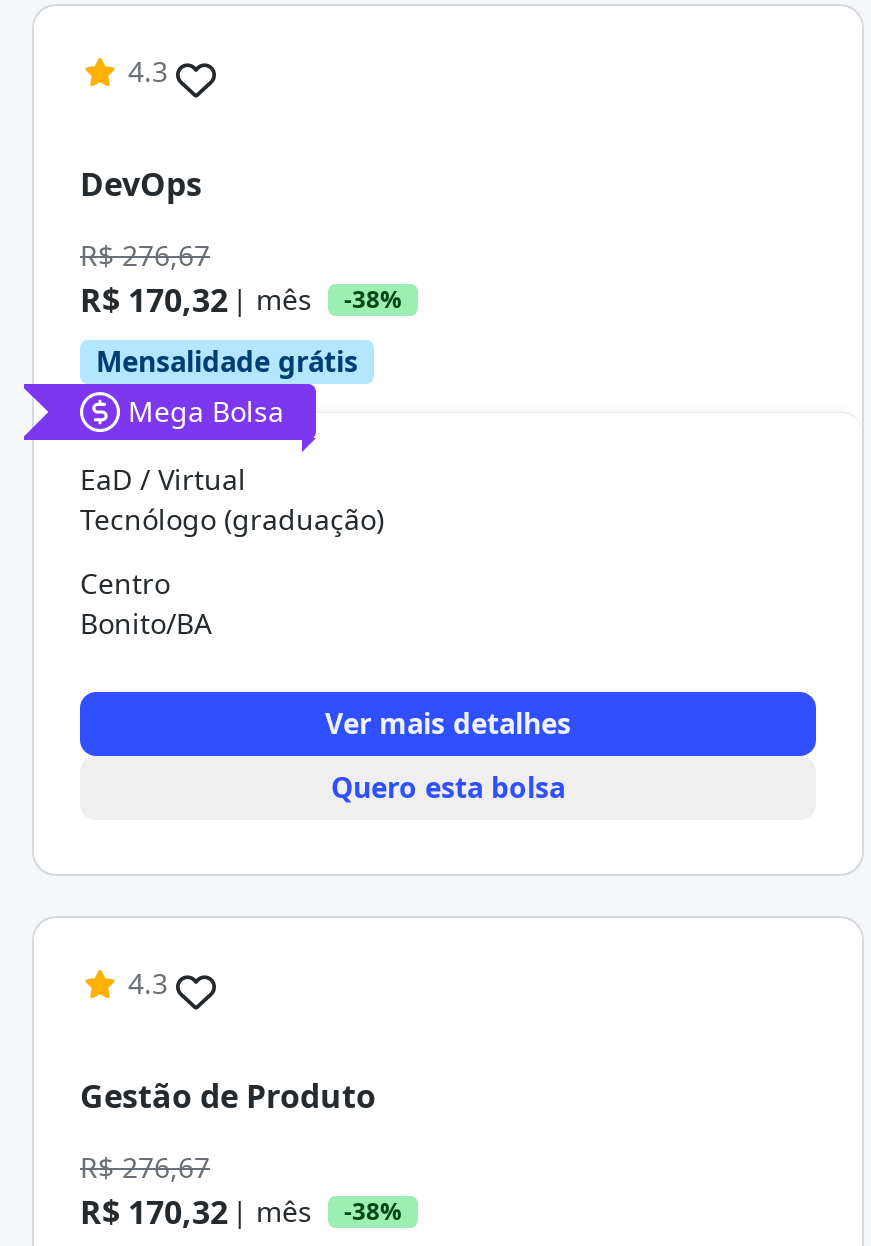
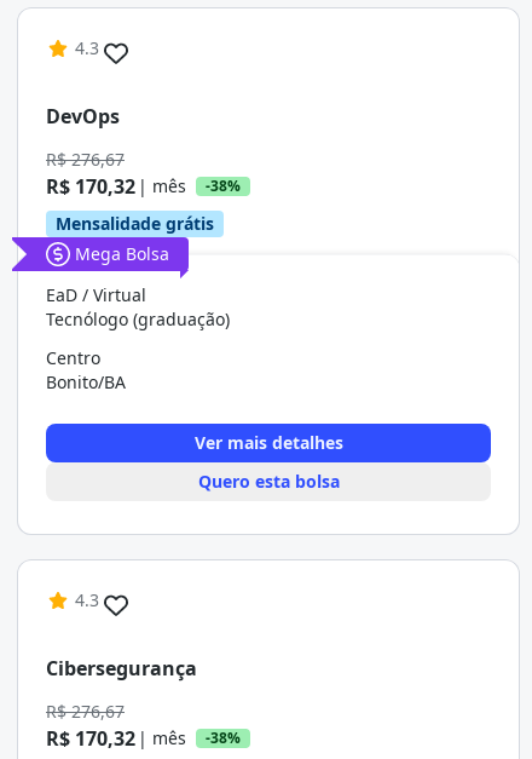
[80,1073,376,1117] Gestão de Produto -> [46,654,197,681] Cibersegurança

